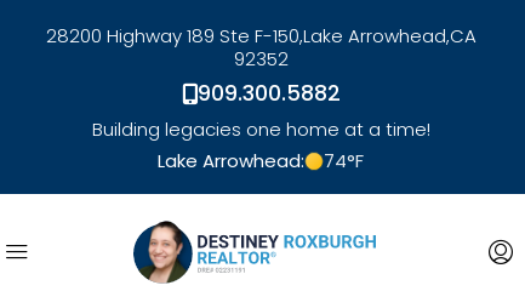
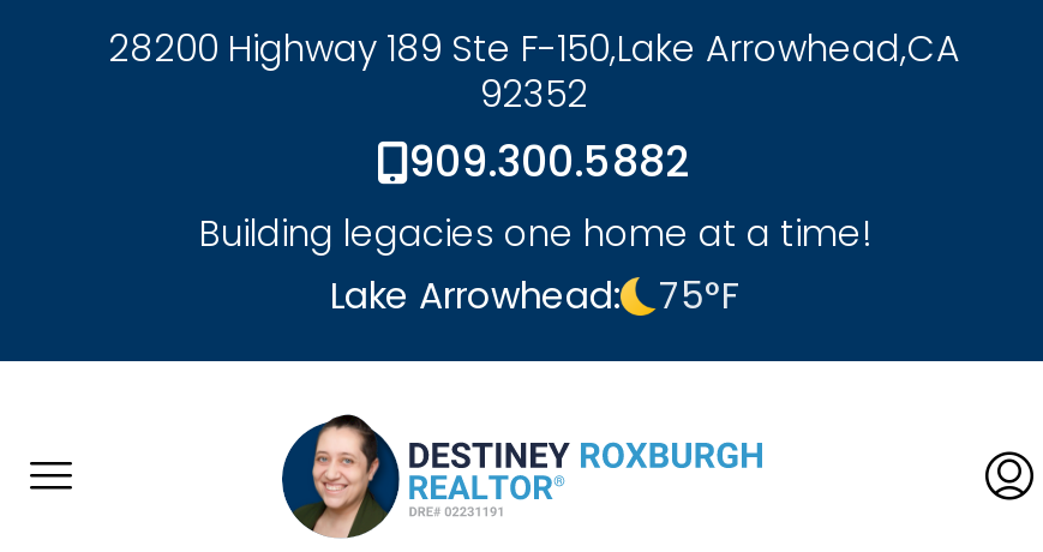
[158,148,364,173] Lake Arrowhead: 74°F -> [330,270,738,320] Lake Arrowhead: 75°F

